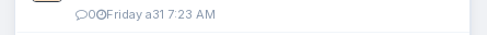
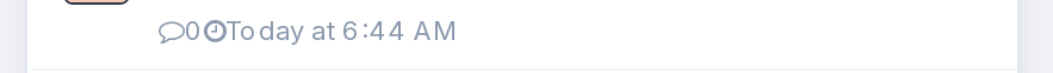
[88,7,216,22] 0 Friday a31 7:23 AM -> [185,14,457,47] 0 Today at 6:44 AM

